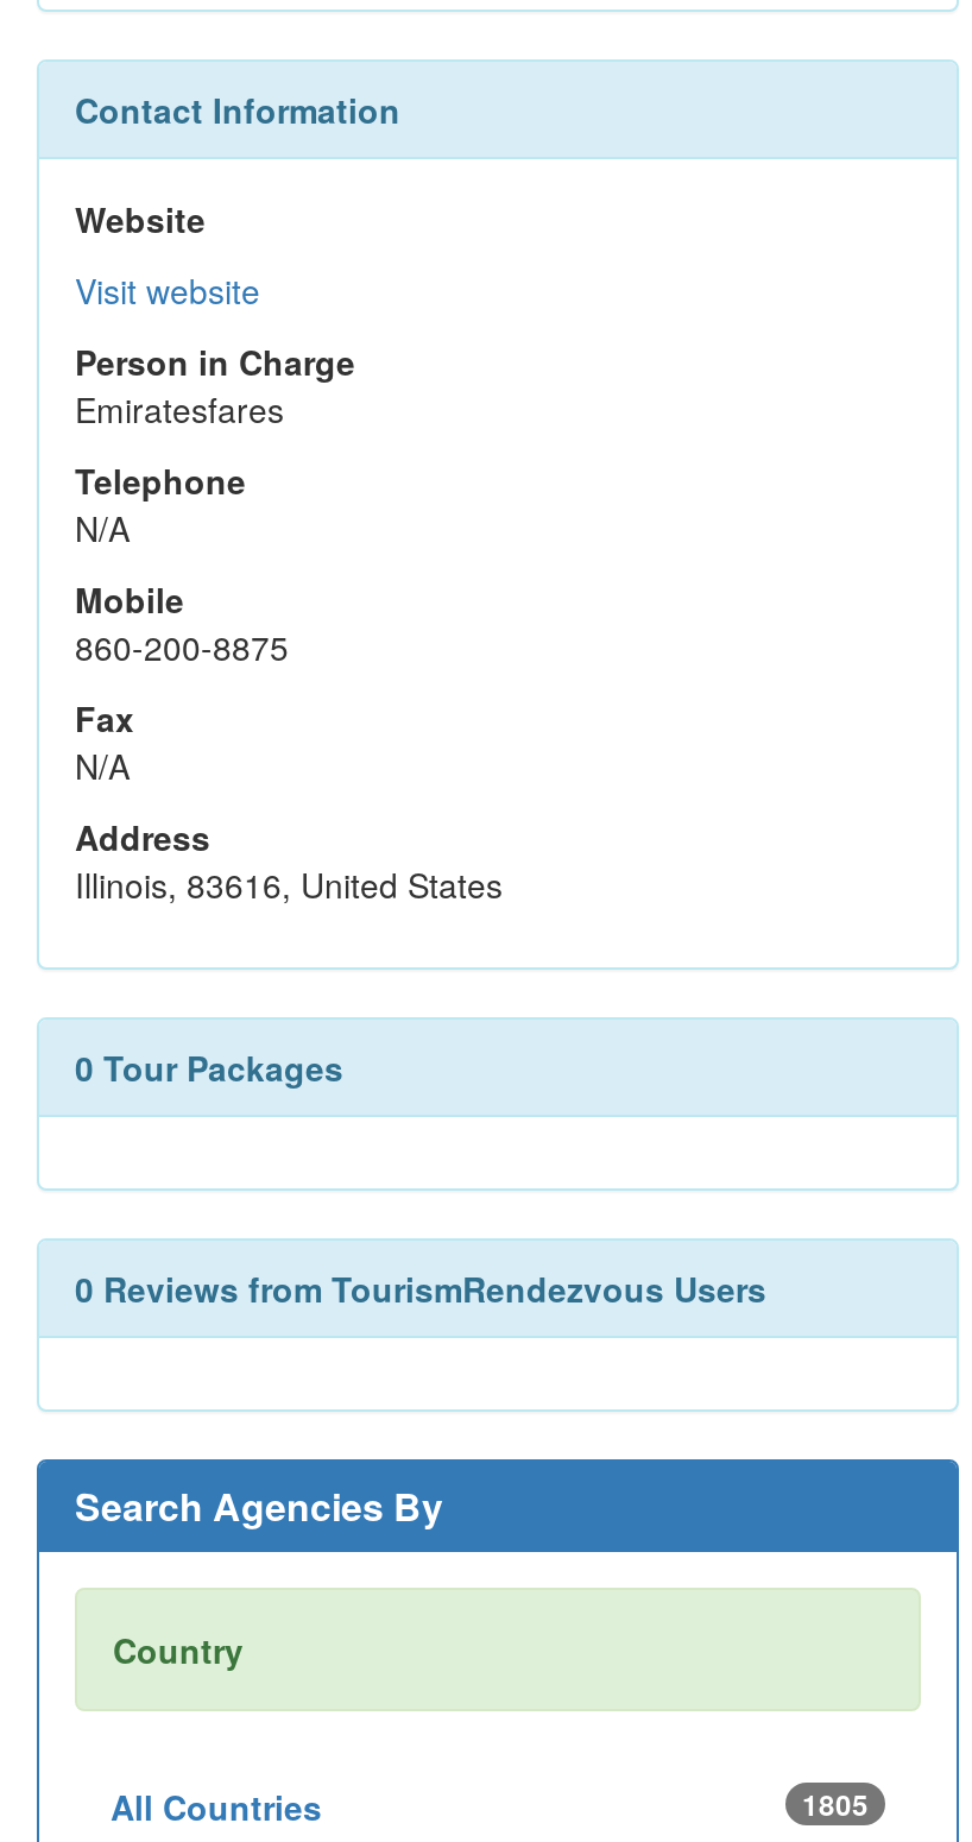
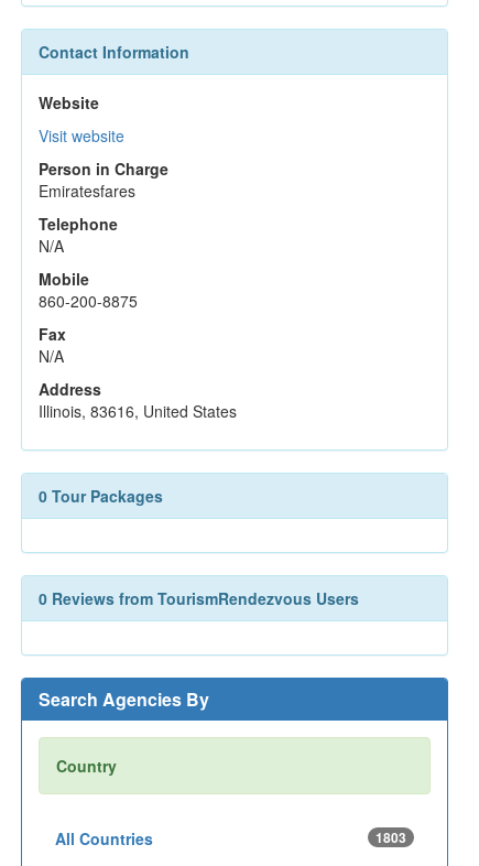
[802,1783,869,1825] 1805 -> [375,827,406,847] 1803

